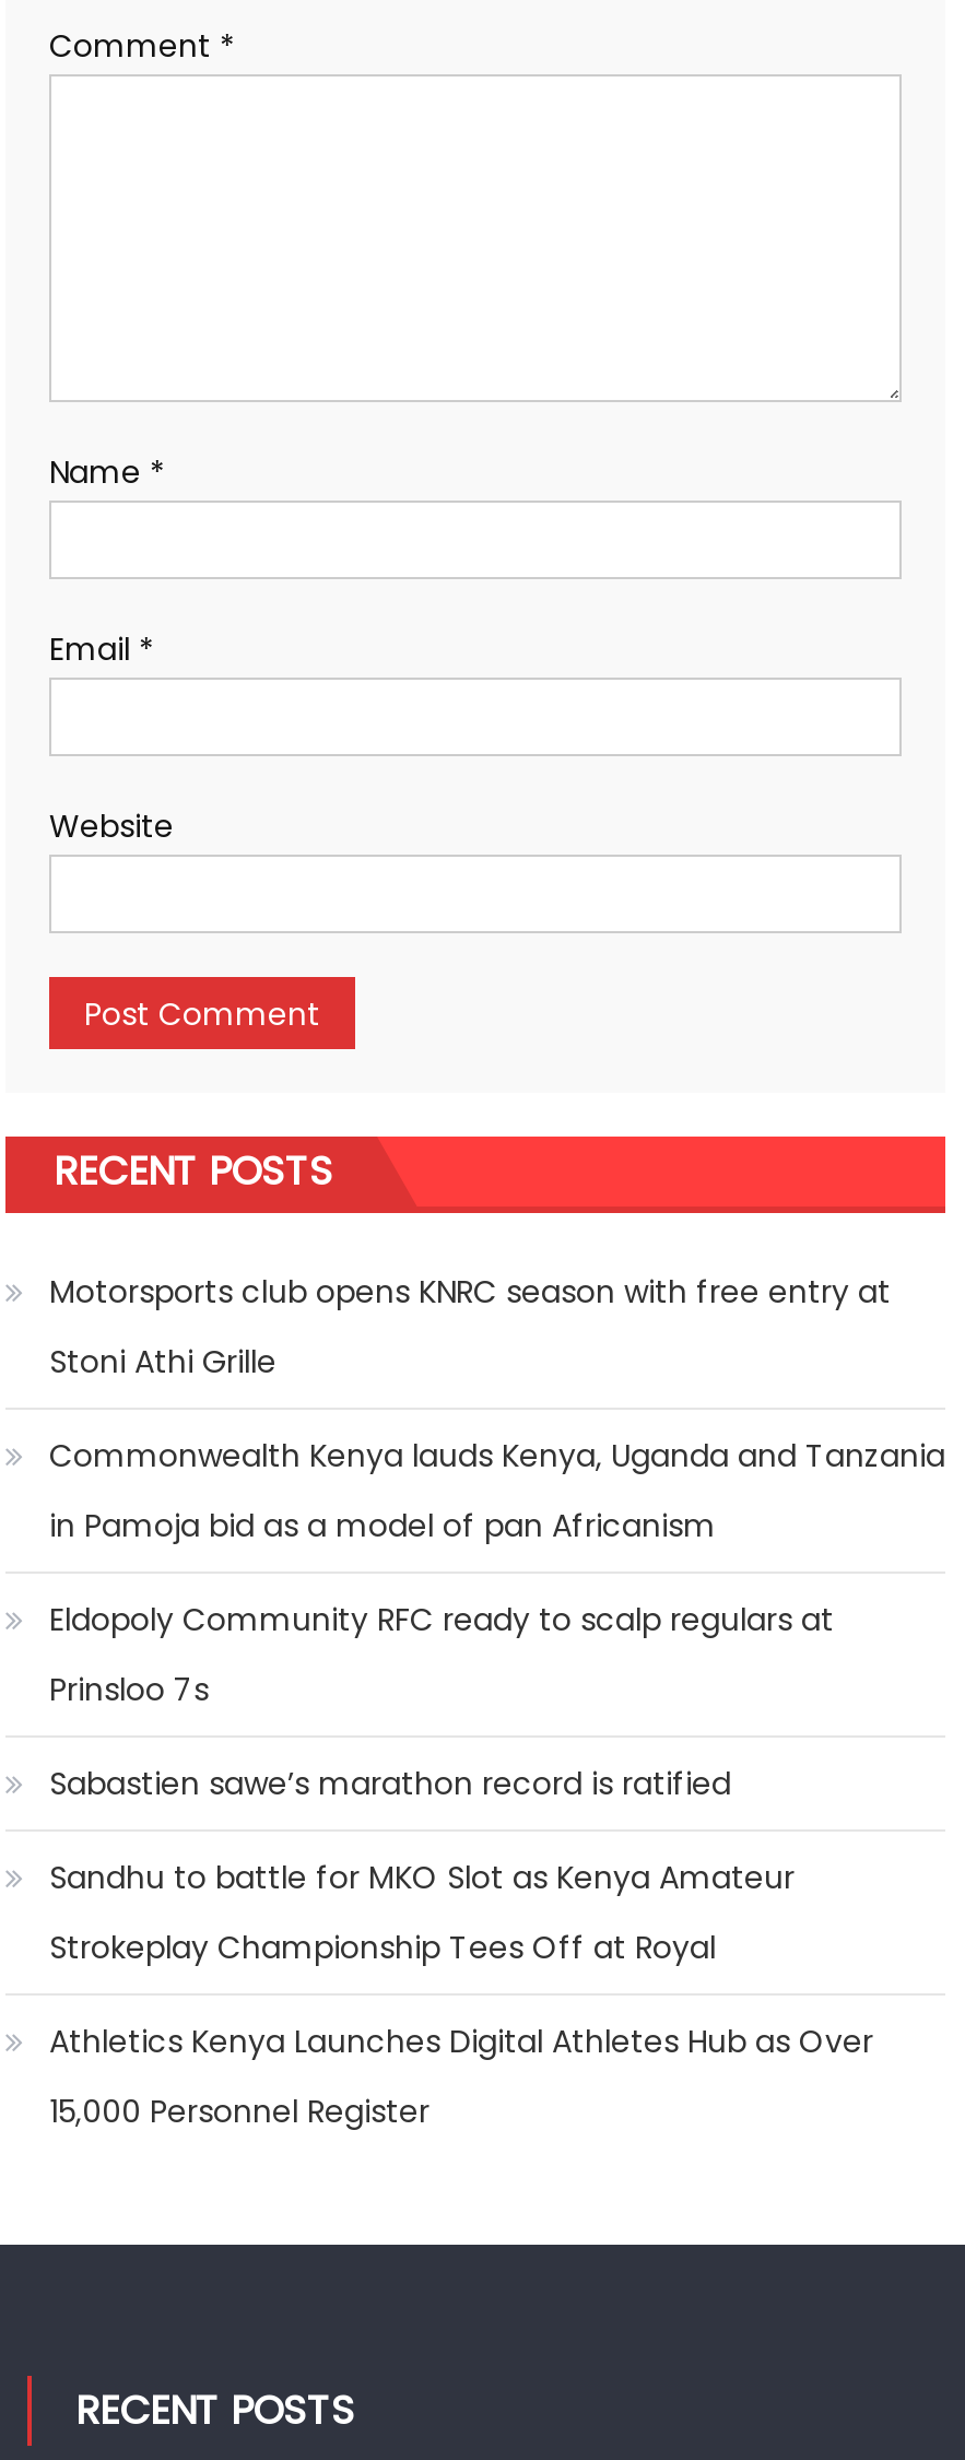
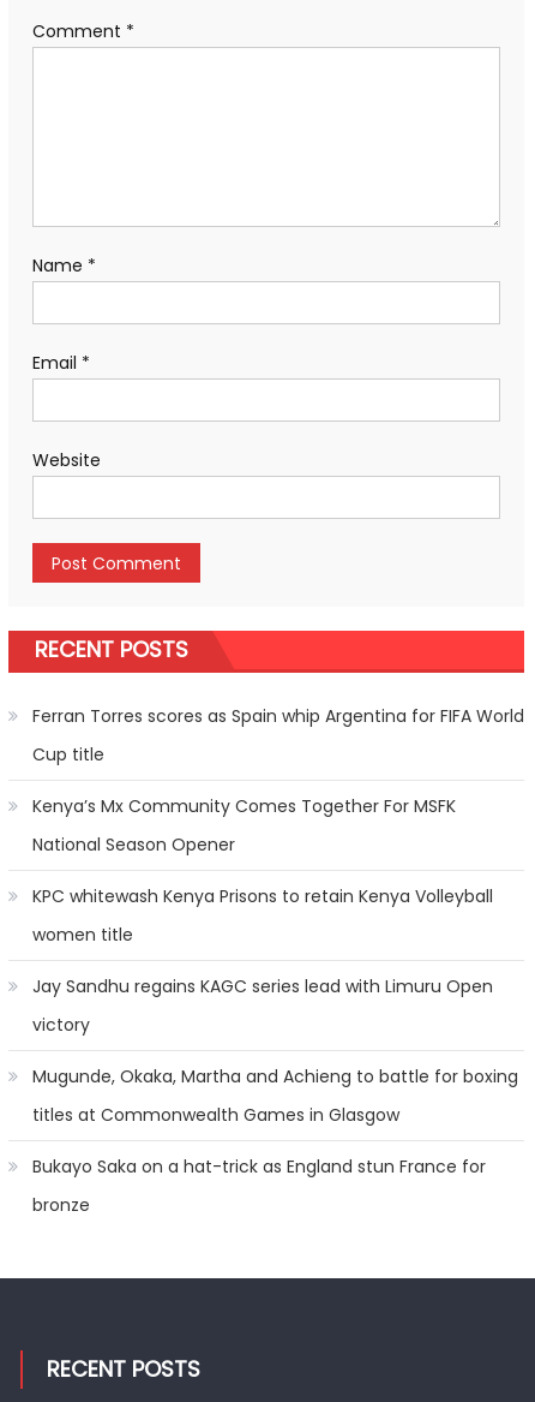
[49,1271,945,2134] Motorsports club opens KNRC season with free entry at | Stoni Athi Grille | Commonwealth Kenya lauds Kenya, Uganda and Tanzania | in Pamoja bid as a model of pan Africanism | Eldopoly Community RFC ready to scalp regulars at | Prinsloo 7s | Sabastien sawe’s marathon record is ratified | Sandhu to battle for MKO Slot as Kenya Amateur | Strokeplay Championship Tees Off at Royal | Athletics Kenya Launches Digital Athletes Hub as Over | 15,000 Personnel Register -> [32,704,524,1217] Ferran Torres scores as Spain whip Argentina for FIFA World | Cup title | Kenya’s Mx Community Comes Together For MSFK | National Season Opener | KPC whitewash Kenya Prisons to retain Kenya Volleyball | women title | Jay Sandhu regains KAGC series lead with Limuru Open | victory | Mugunde, Okaka, Martha and Achieng to battle for boxing | titles at Commonwealth Games in Glasgow | Bukayo Saka on a hat-trick as England stun France for | bronze

